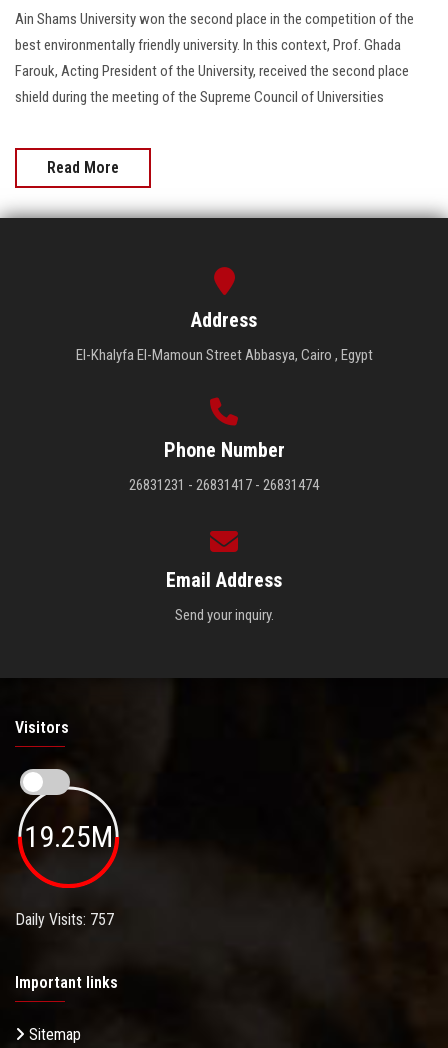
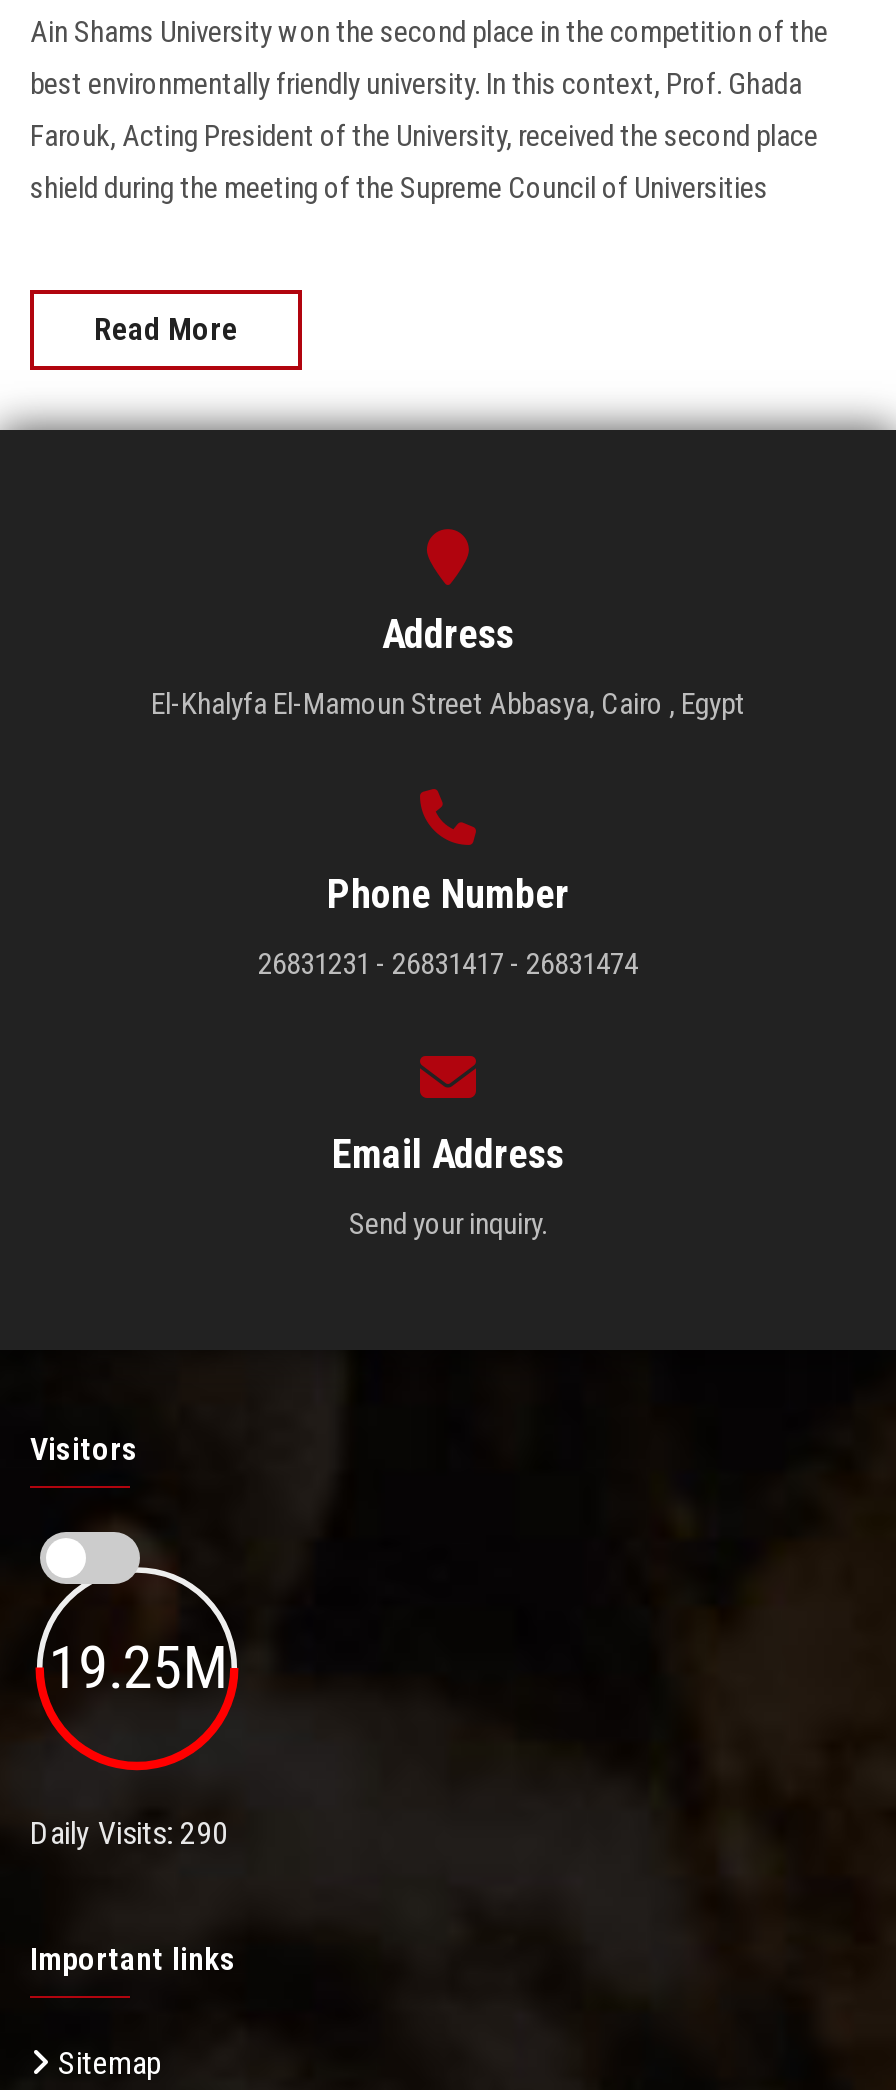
[15,910,114,929] Daily Visits: 757 -> [30,1813,228,1851] Daily Visits: 290

